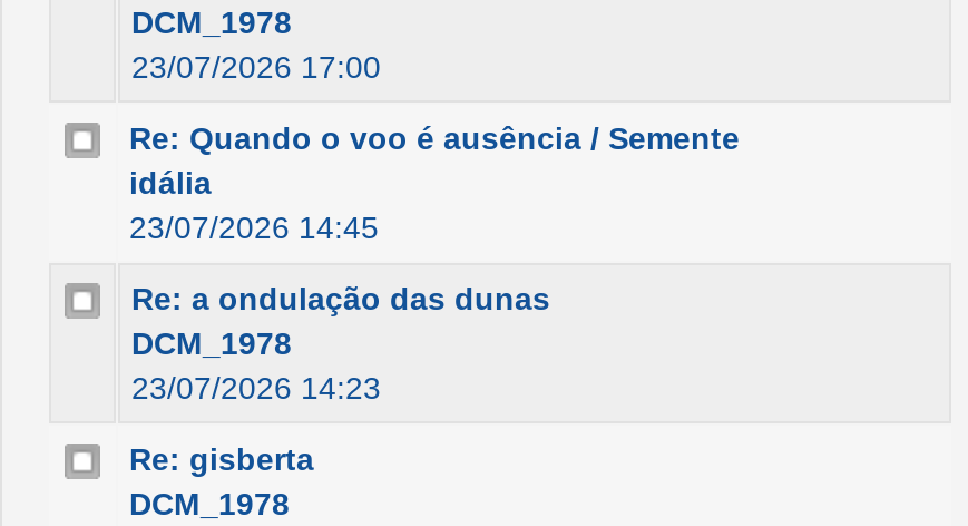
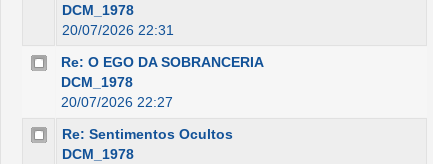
[129,49,740,316] 23/07/2026 17:00 | Re: Quando o voo é ausência / Semente | idália | 23/07/2026 14:45 | Re: a ondulação das dunas -> [61,22,264,70] 20/07/2026 22:31 | Re: O EGO DA SOBRANCERIA
[131,370,381,406] 23/07/2026 14:23 -> [61,94,173,110] 20/07/2026 22:27
[129,441,314,477] Re: gisberta -> [62,126,233,142] Re: Sentimentos Ocultos

